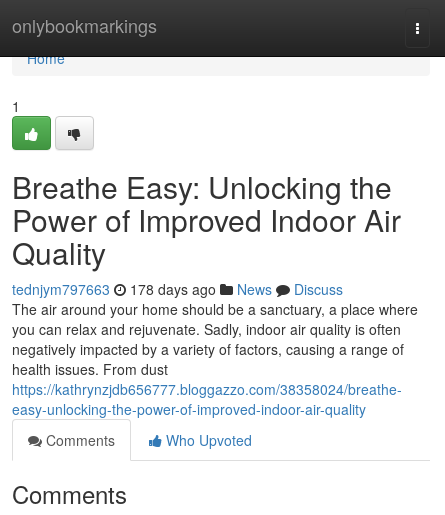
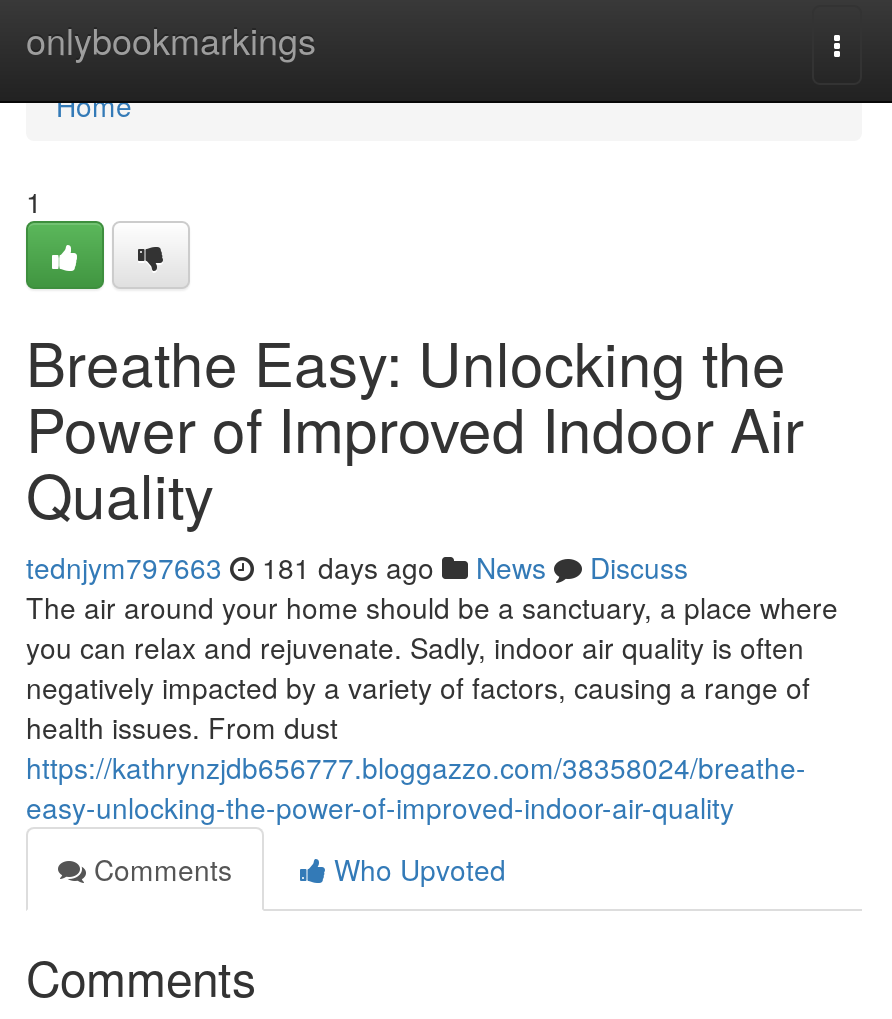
[12,279,343,299] tednjym797663 178 days ago News Discuss -> [26,547,688,587] tednjym797663 181 days ago News Discuss

